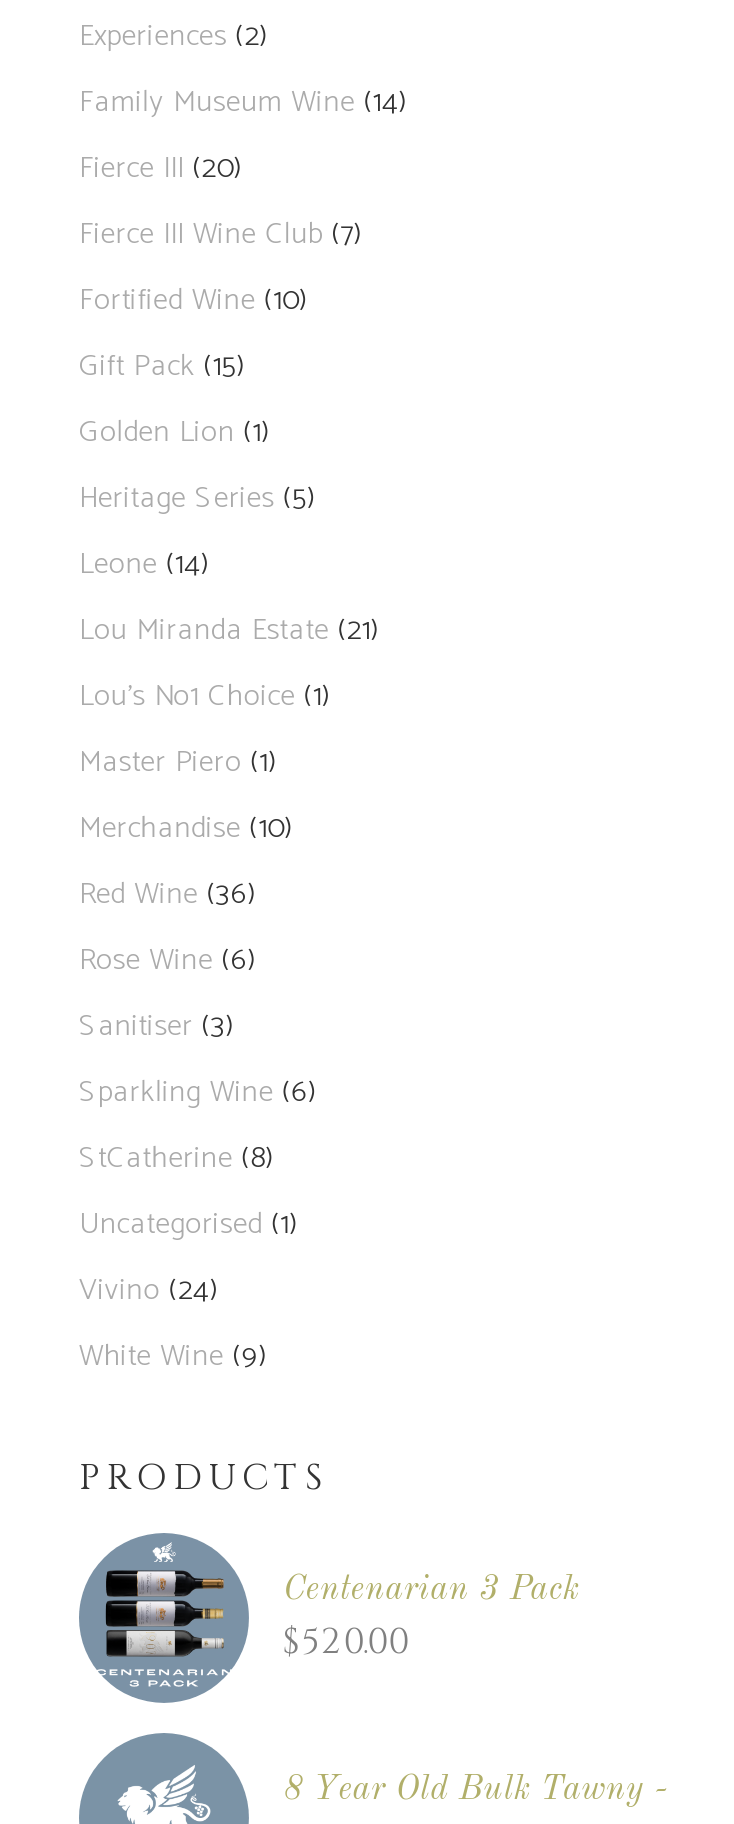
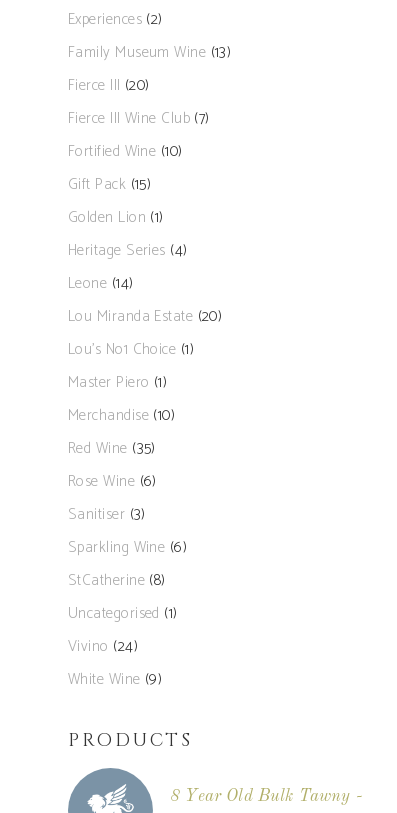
[79,78,408,128] Family Museum Wine (14) -> [68,40,231,65] Family Museum Wine (13)
[79,474,316,524] Heritage Series (5) -> [68,238,188,263] Heritage Series (4)
[79,606,380,656] Lou Miranda Estate (21) -> [68,304,222,329] Lou Miranda Estate (20)
[79,870,257,920] Red Wine (36) -> [68,436,156,461] Red Wine (35)
[79,1532,579,1706] [image] | Centenarian 3 Pack | $520.00 -> none

